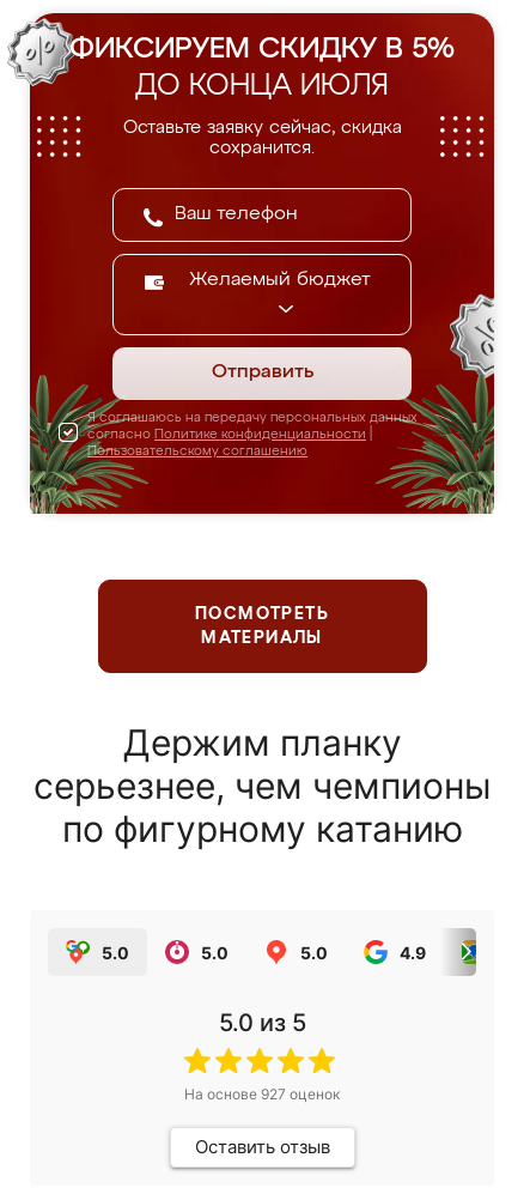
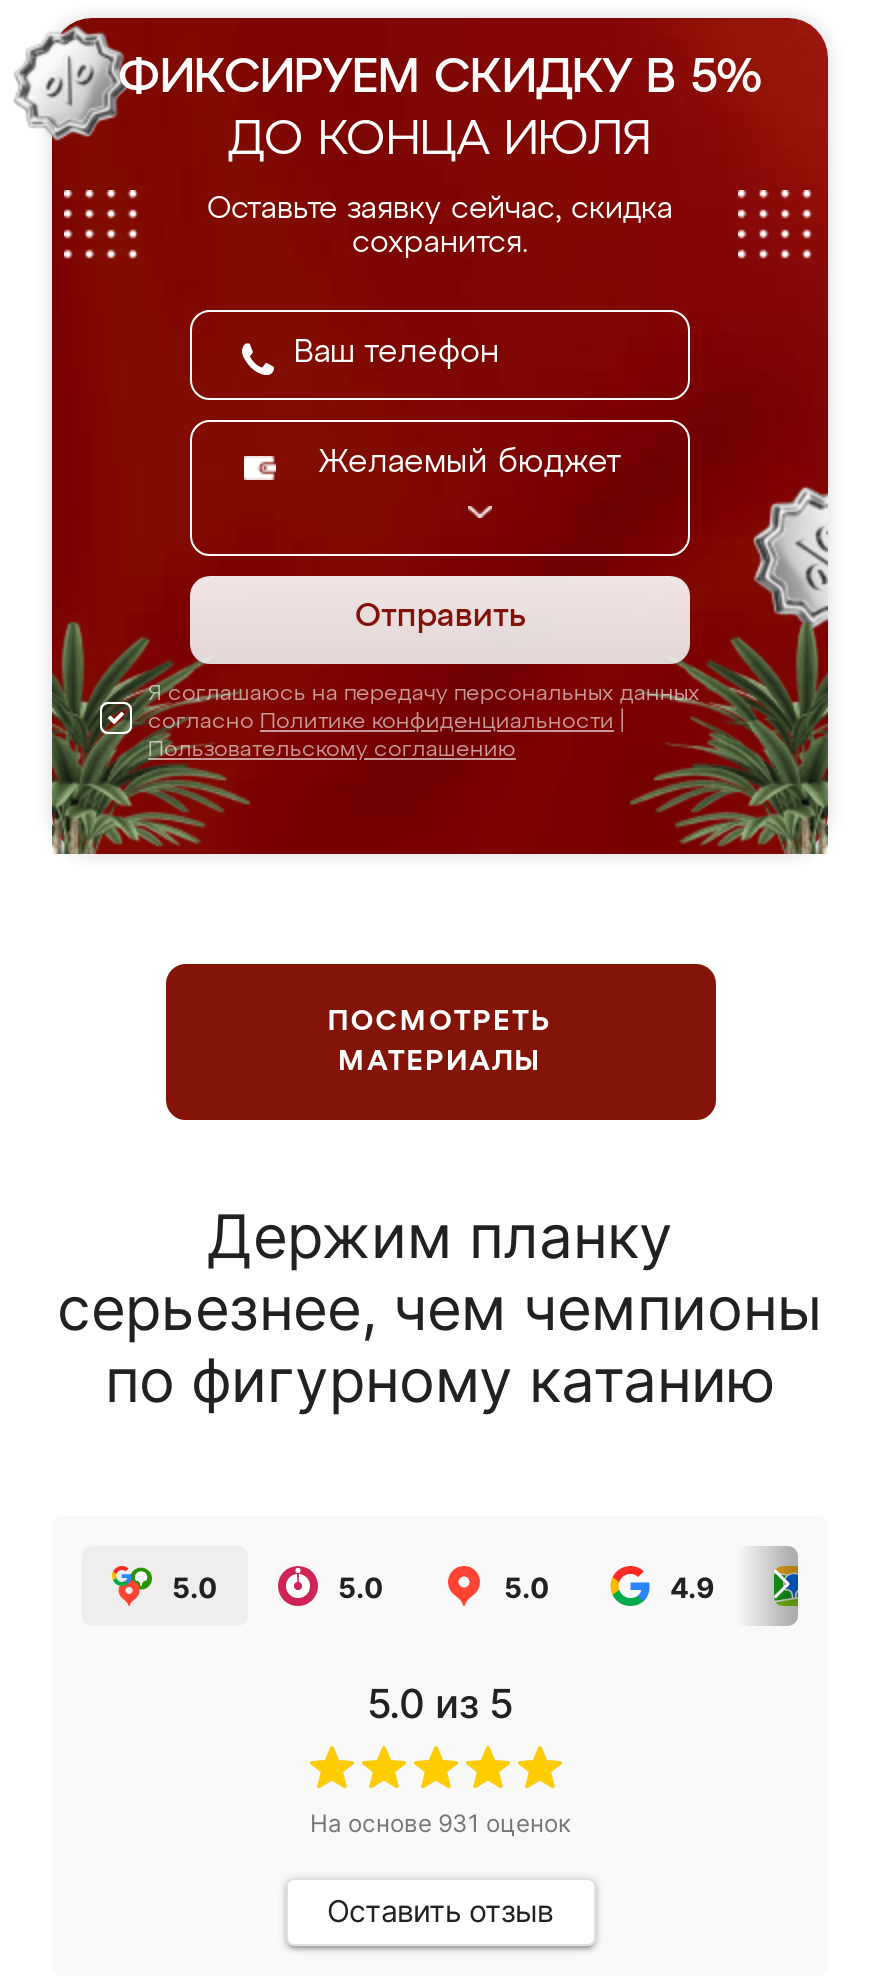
[184,1085,340,1103] На основе 927 оценок -> [310,1808,570,1838] На основе 931 оценок

